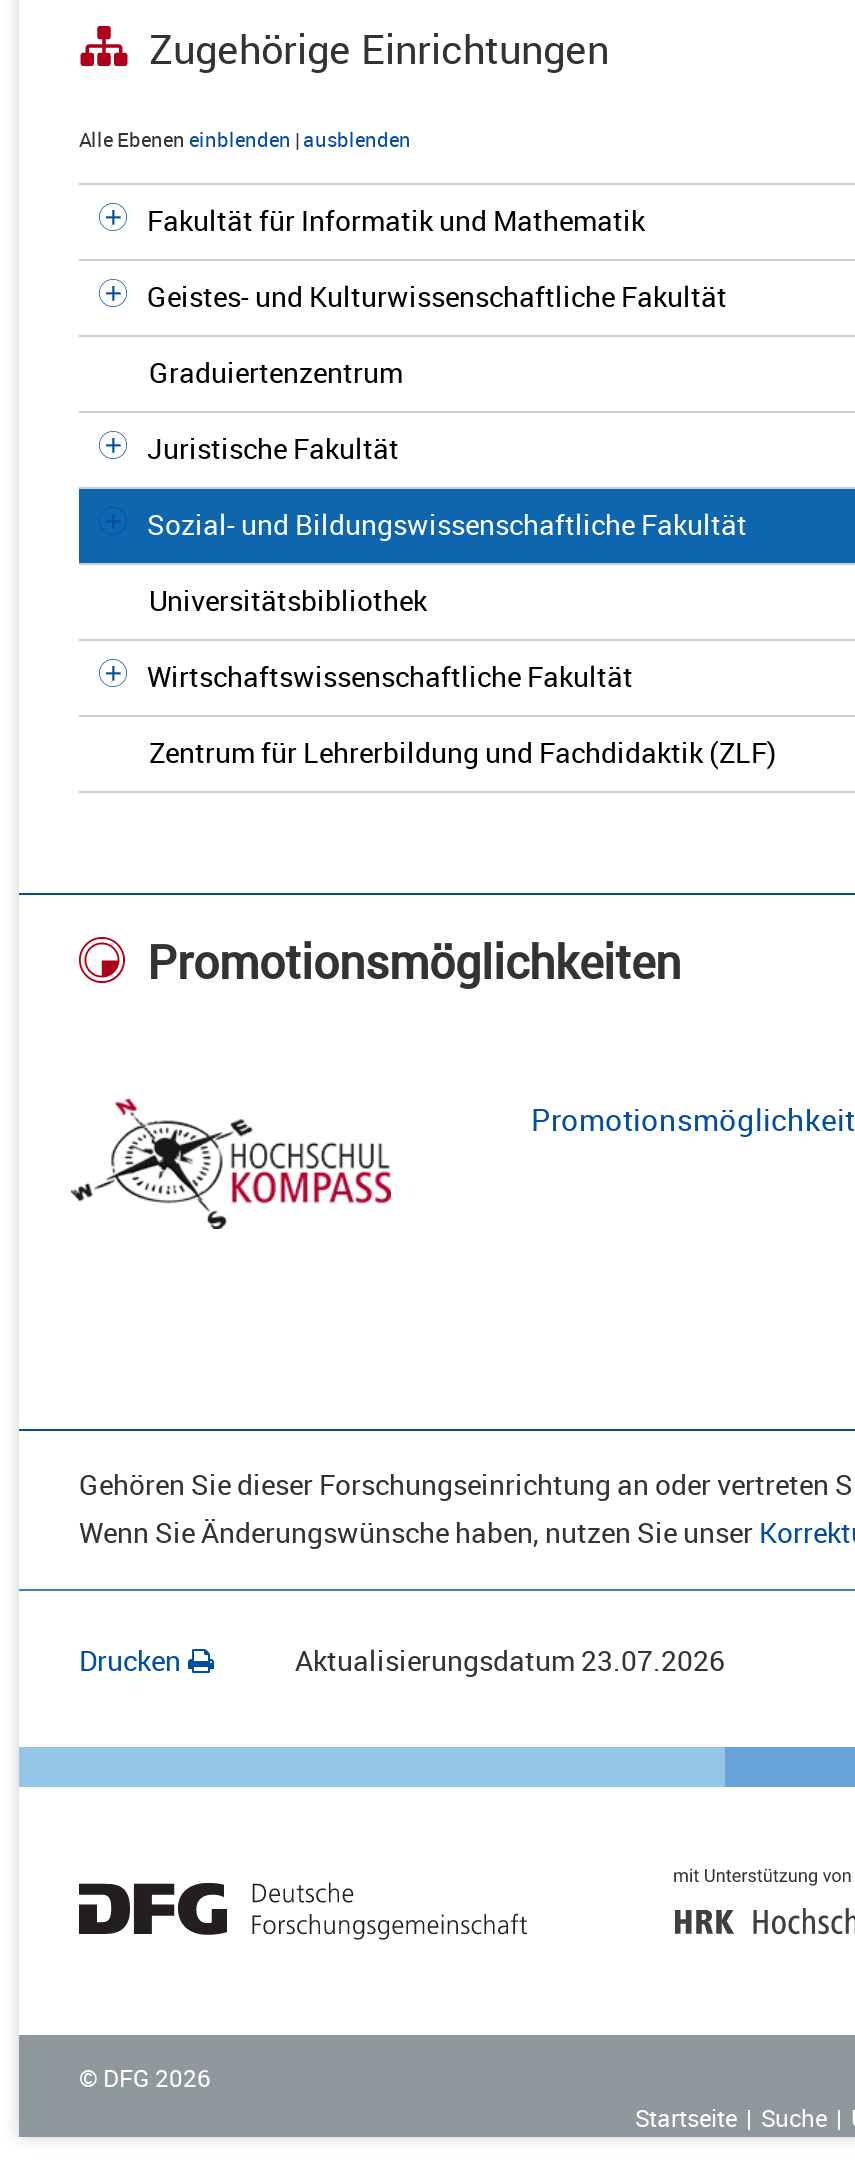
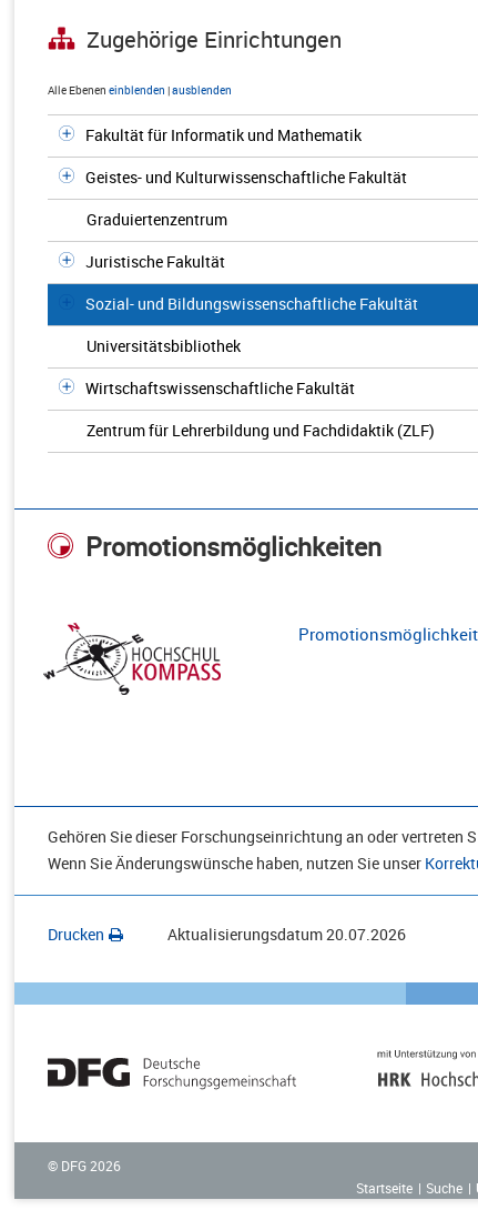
[295,1641,725,1679] Aktualisierungsdatum 23.07.2026 -> [167,923,406,945] Aktualisierungsdatum 20.07.2026

